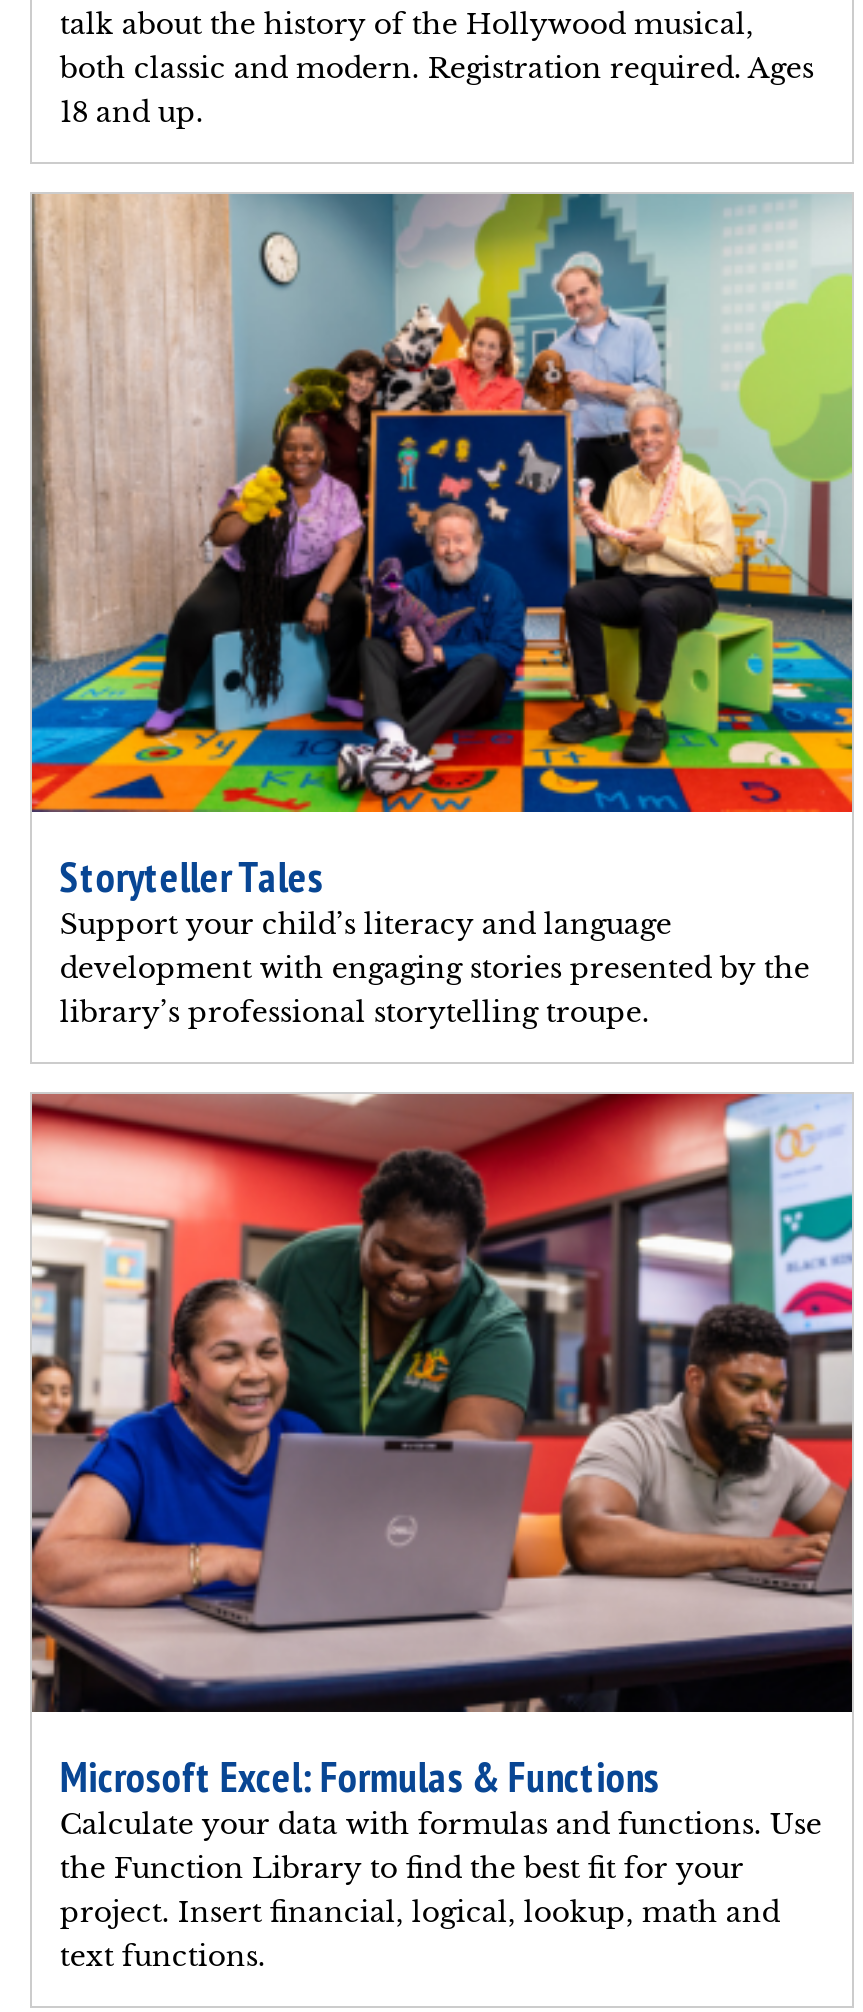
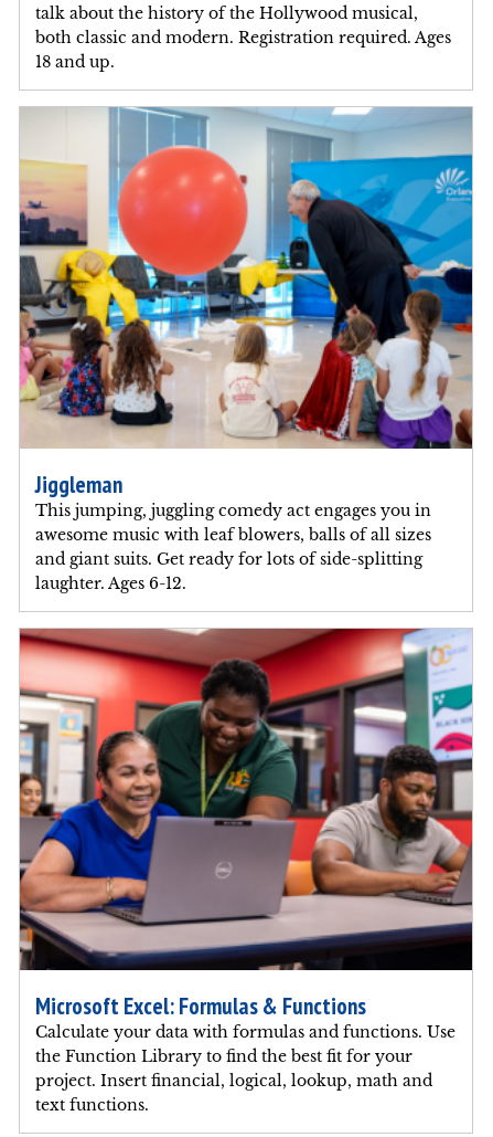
[30,192,854,1030] [image] | Storyteller Tales | Support your child’s literacy and language | development with engaging stories presented by the | library’s professional storytelling troupe. -> [19,107,473,593] [image] | Jiggleman | This jumping, juggling comedy act engages you in | awesome music with leaf blowers, balls of all sizes | and giant suits. Get ready for lots of side-splitting | laughter. Ages 6-12.

